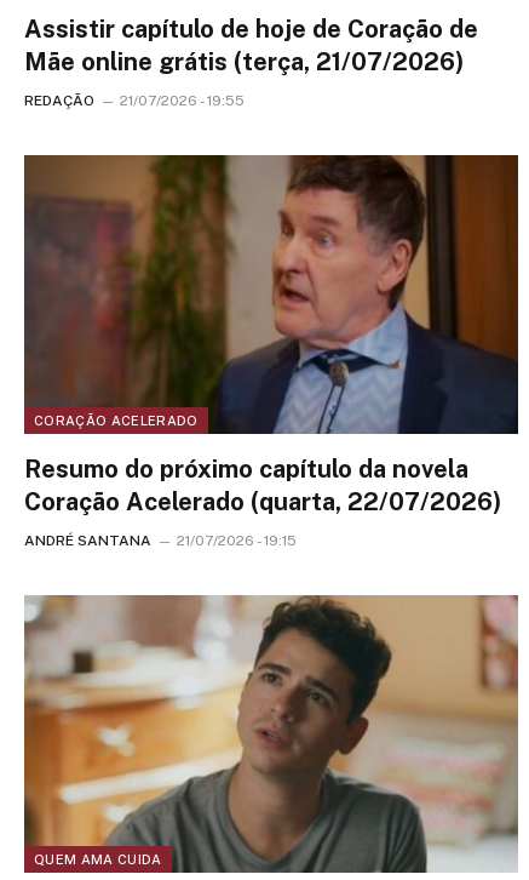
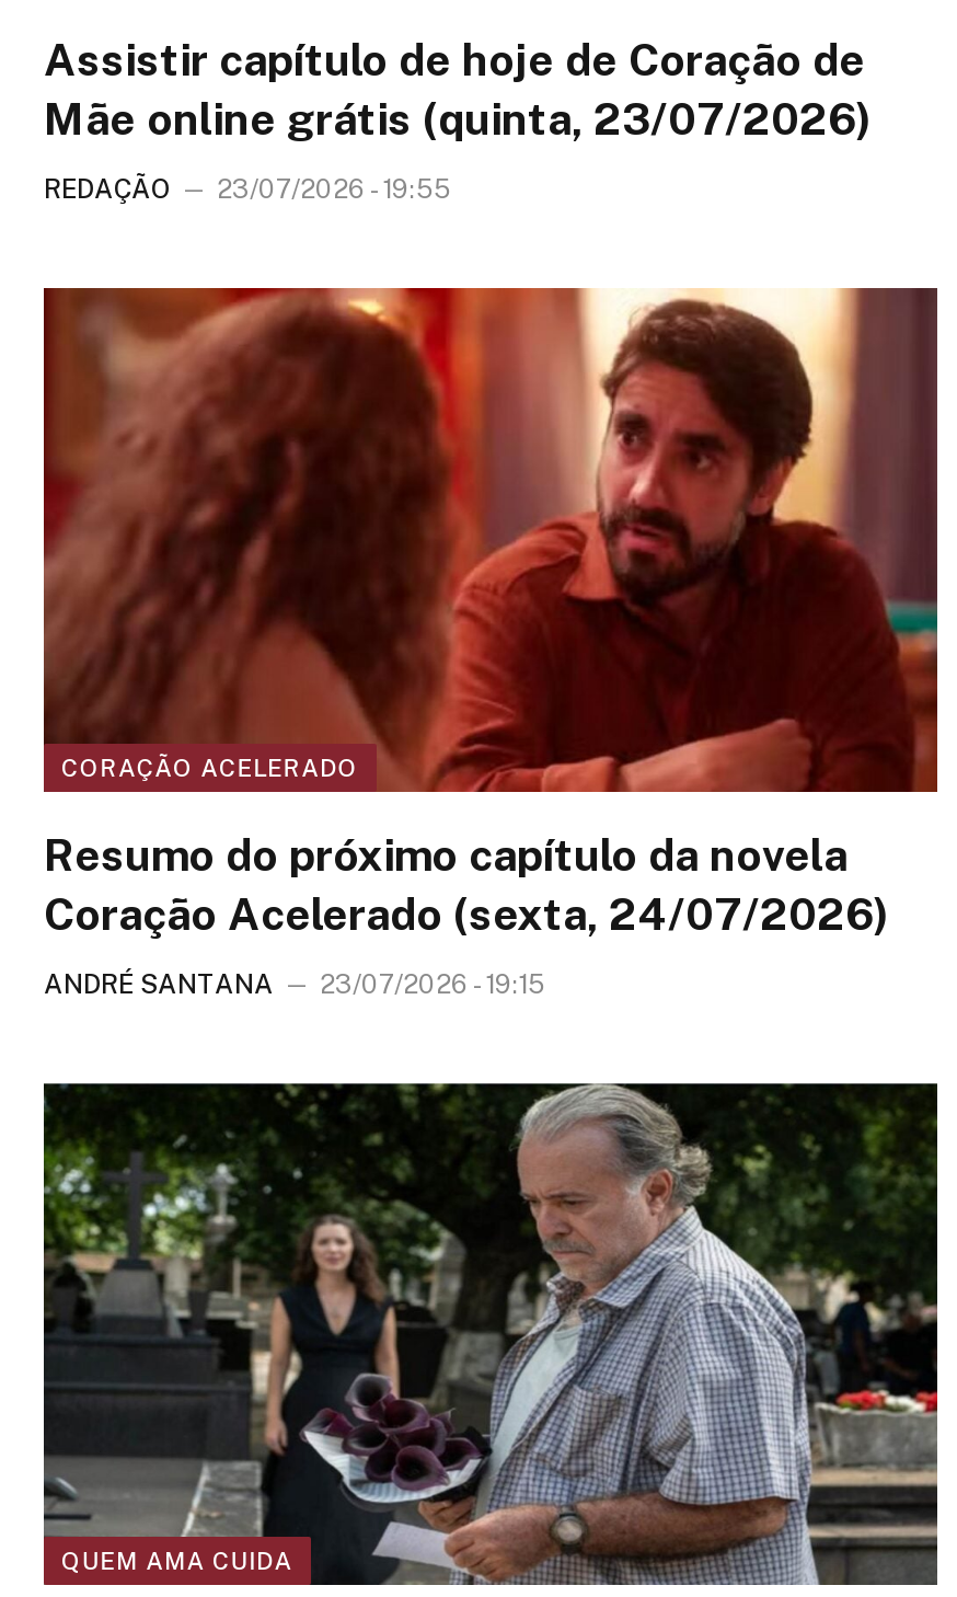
[24,47,464,76] Mãe online grátis (terça, 21/07/2026) -> [44,93,872,146] Mãe online grátis (quinta, 23/07/2026)
[24,92,245,109] REDAÇÃO 21/07/2026 - 19:55 -> [44,174,451,205] REDAÇÃO 23/07/2026 - 19:55
[24,154,519,435] [image] -> [44,286,939,794] [image]
[24,487,501,516] Coração Acelerado (quarta, 22/07/2026) -> [44,887,889,940] Coração Acelerado (sexta, 24/07/2026)
[24,532,297,548] ANDRÉ SANTANA 21/07/2026 - 19:15 -> [44,968,545,999] ANDRÉ SANTANA 23/07/2026 - 19:15
[23,594,519,873] [image] -> [42,1081,939,1587] [image]

